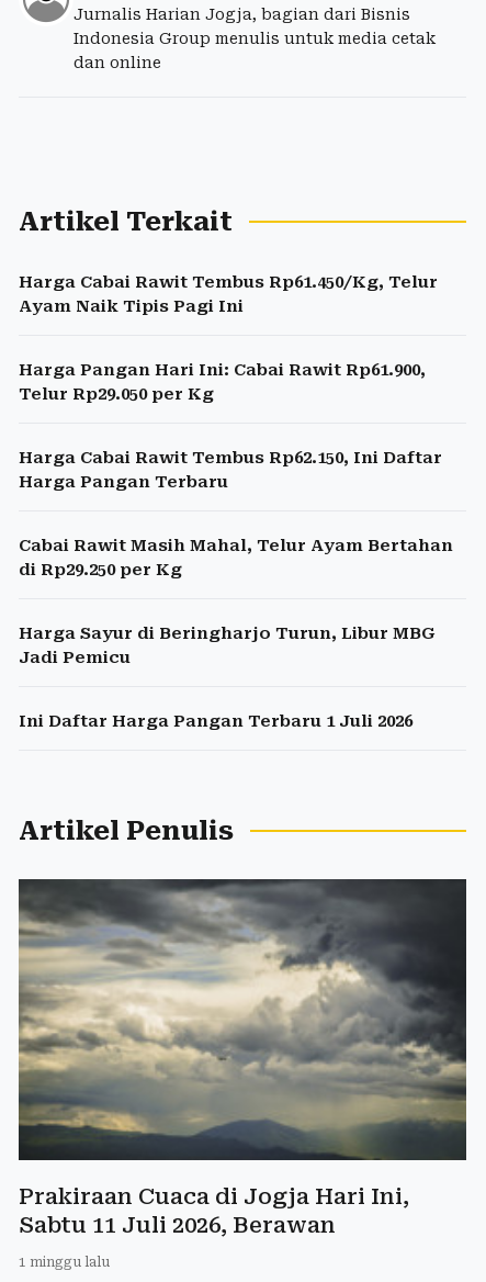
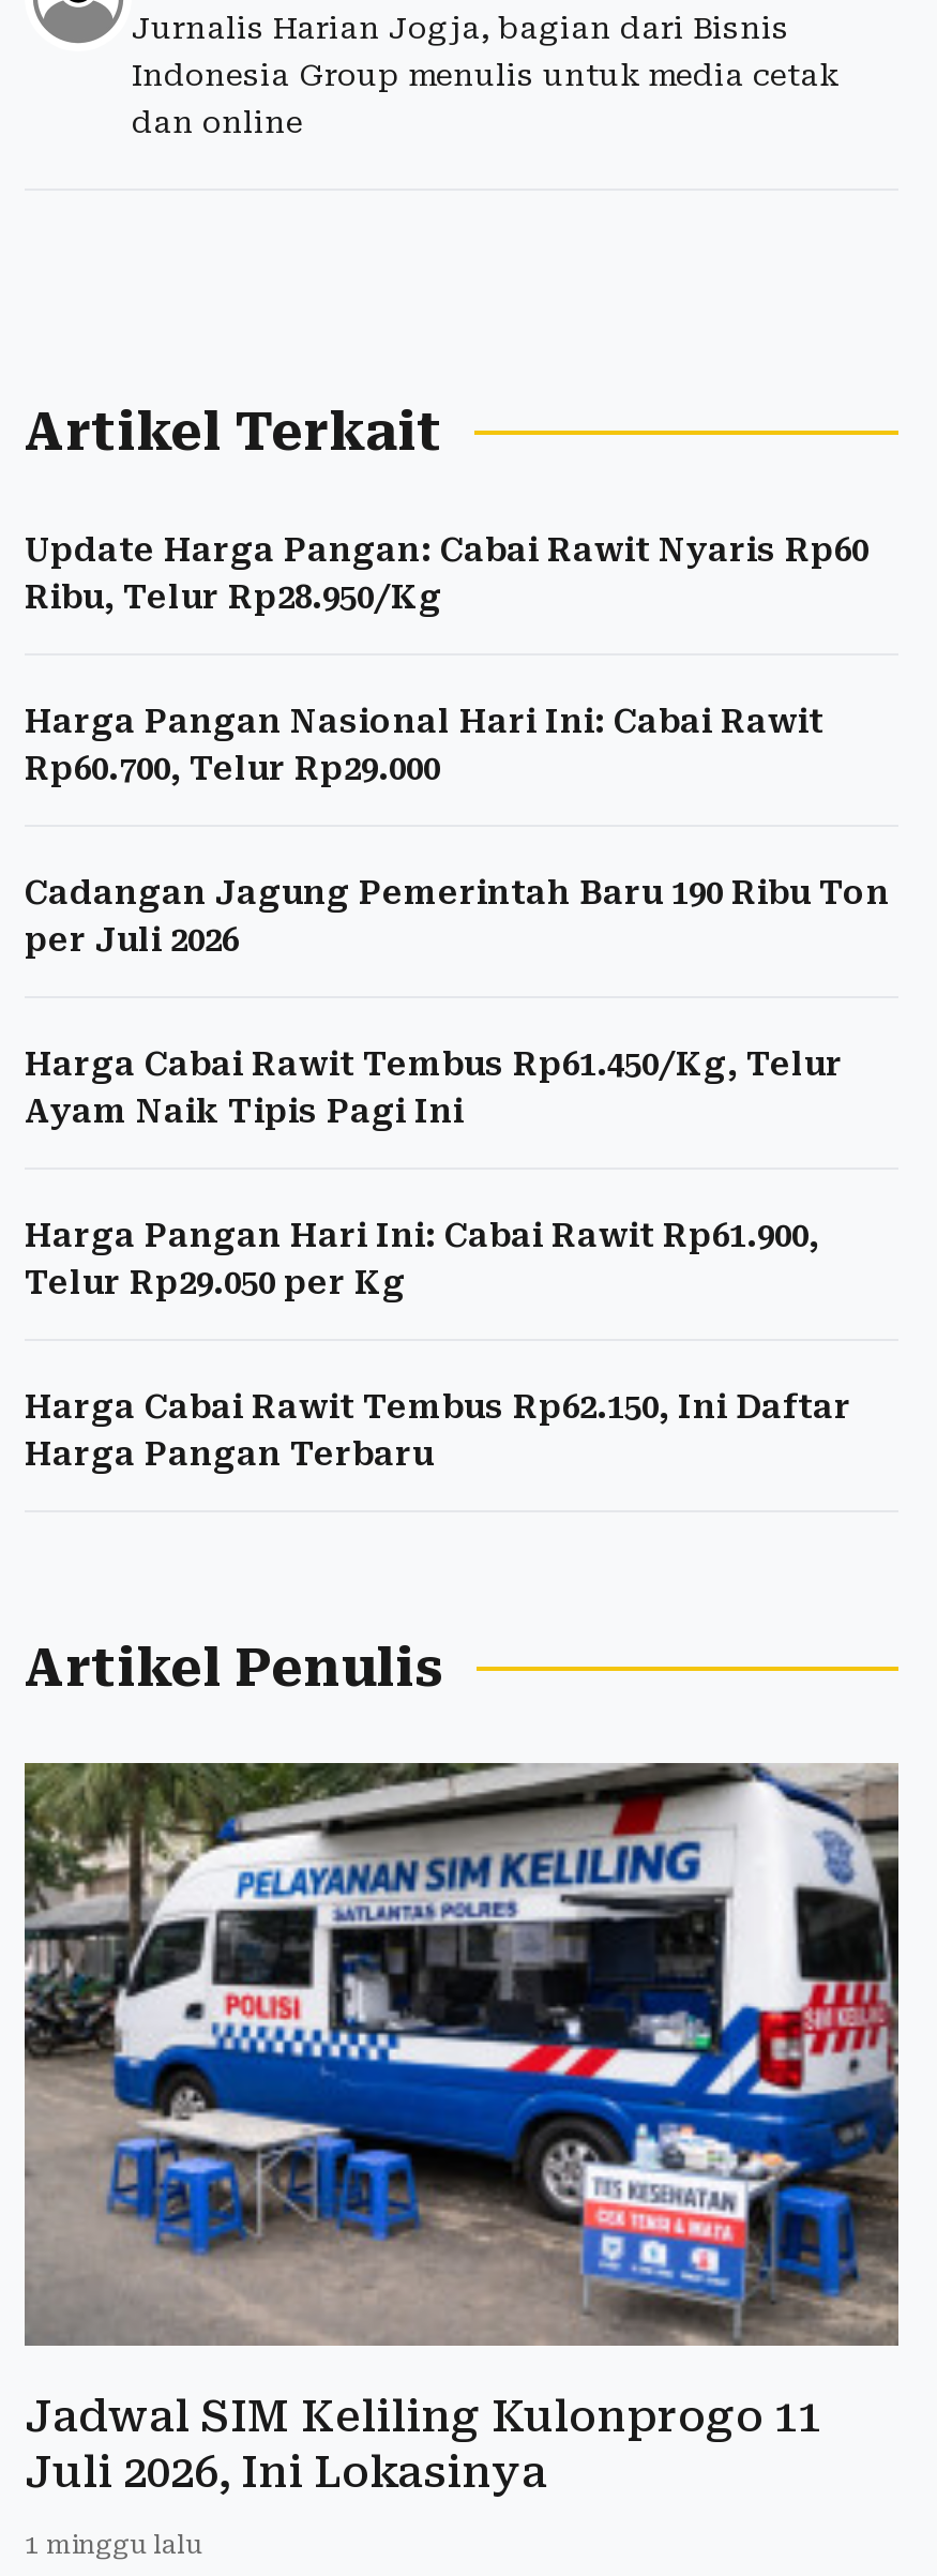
none -> [25,531,890,960] Update Harga Pangan: Cabai Rawit Nyaris Rp60 | Ribu, Telur Rp28.950/Kg | Harga Pangan Nasional Hari Ini: Cabai Rawit | Rp60.700, Telur Rp29.000 | Cadangan Jagung Pemerintah Baru 190 Ribu Ton | per Juli 2026
moved [19,272,442,492] -> [25,1046,851,1474]: Harga Cabai Rawit Tembus Rp61.450/Kg, Telur | Ayam Naik Tipis Pagi Ini | Harga Pangan Hari Ini: Cabai Rawit Rp61.900, | Telur Rp29.050 per Kg | Harga Cabai Rawit Tembus Rp62.150, Ini Daftar | Harga Pangan Terbaru
[19,536,453,731] Cabai Rawit Masih Mahal, Telur Ayam Bertahan | di Rp29.250 per Kg | Harga Sayur di Beringharjo Turun, Libur MBG | Jadi Pemicu | Ini Daftar Harga Pangan Terbaru 1 Juli 2026 -> none
[19,878,467,1238] [image] | Prakiraan Cuaca di Jogja Hari Ini, | Sabtu 11 Juli 2026, Berawan -> [25,1763,898,2497] [image] | Jadwal SIM Keliling Kulonprogo 11 | Juli 2026, Ini Lokasinya

